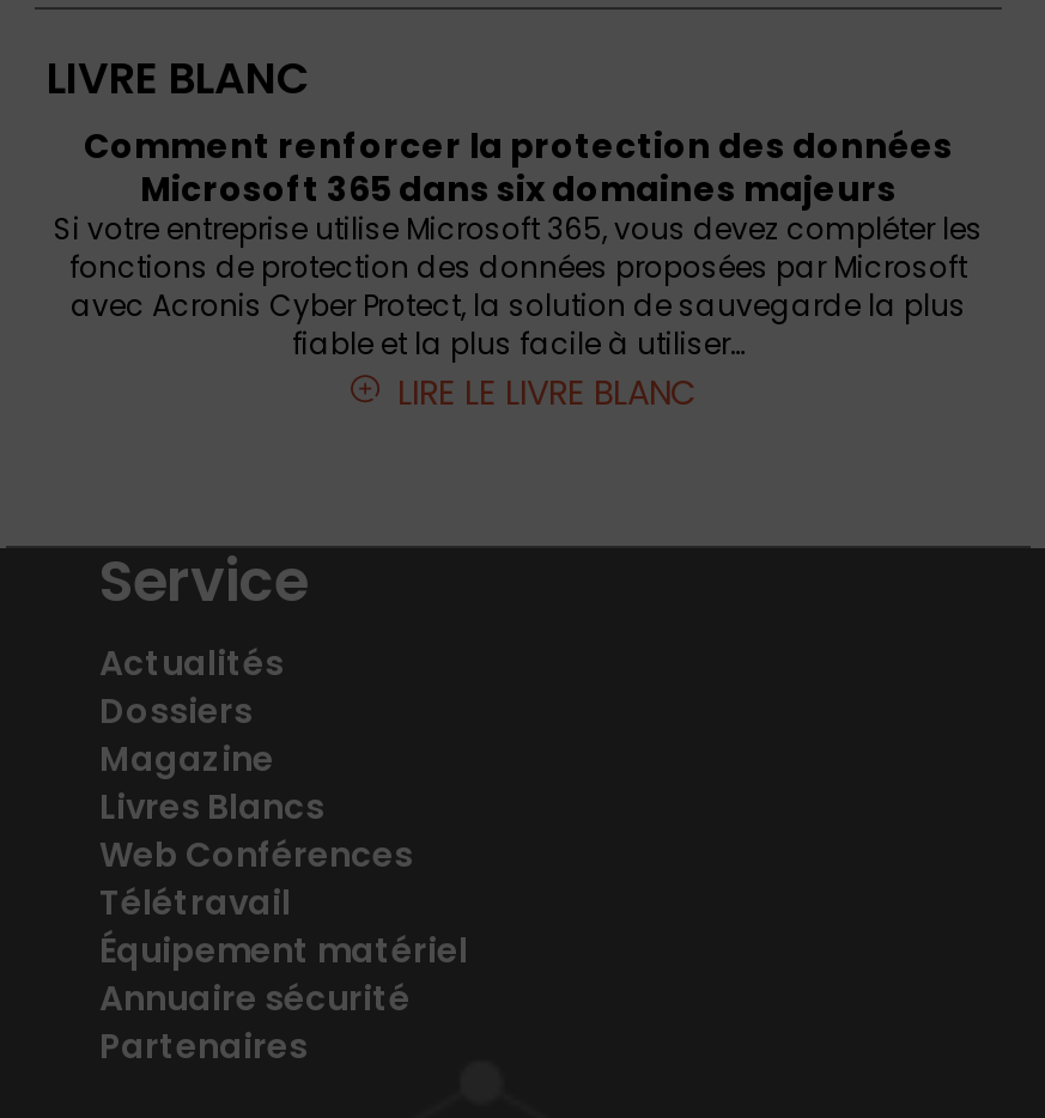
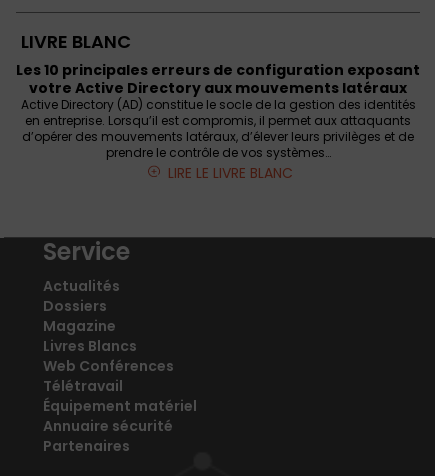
[54,122,983,364] Comment renforcer la protection des données | Microsoft 365 dans six domaines majeurs | Si votre entreprise utilise Microsoft 365, vous devez compléter les | fonctions de protection des données proposées par Microsoft | avec Acronis Cyber Protect, la solution de sauvegarde la plus | fiable et la plus facile à utiliser… -> [16,60,420,161] Les 10 principales erreurs de configuration exposant | votre Active Directory aux mouvements latéraux | Active Directory (AD) constitue le socle de la gestion des identités | en entreprise. Lorsqu’il est compromis, il permet aux attaquants | d’opérer des mouvements latéraux, d’élever leurs privilèges et de | prendre le contrôle de vos systèmes…

